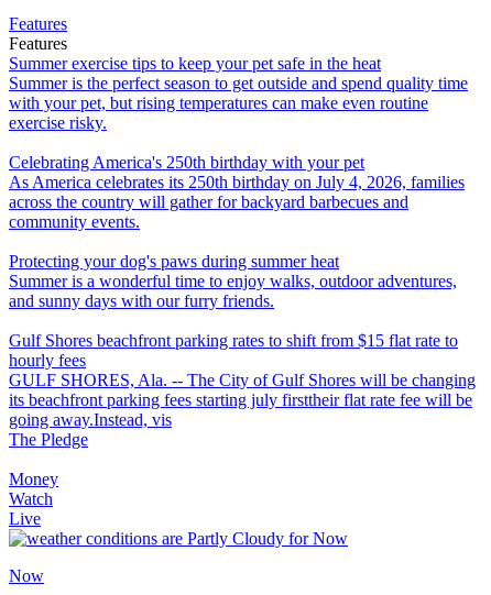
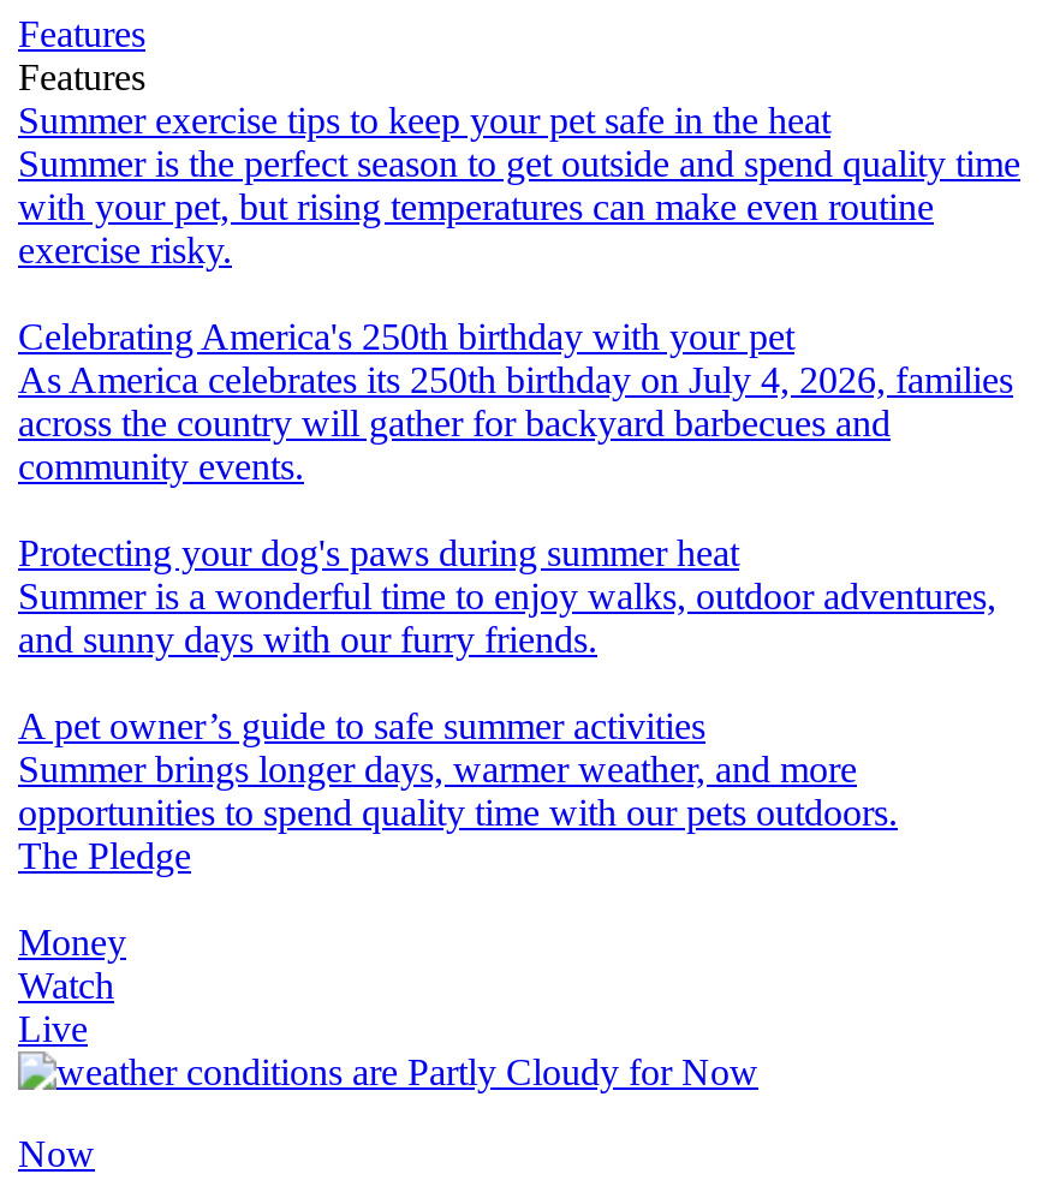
[9,331,476,429] Gulf Shores beachfront parking rates to shift from $15 flat rate to | hourly fees | GULF SHORES, Ala. -- The City of Gulf Shores will be changing | its beachfront parking fees starting july firsttheir flat rate fee will be | going away.Instead, vis -> [18,705,898,833] A pet owner’s guide to safe summer activities | Summer brings longer days, warmer weather, and more | opportunities to spend quality time with our pets outdoors.

